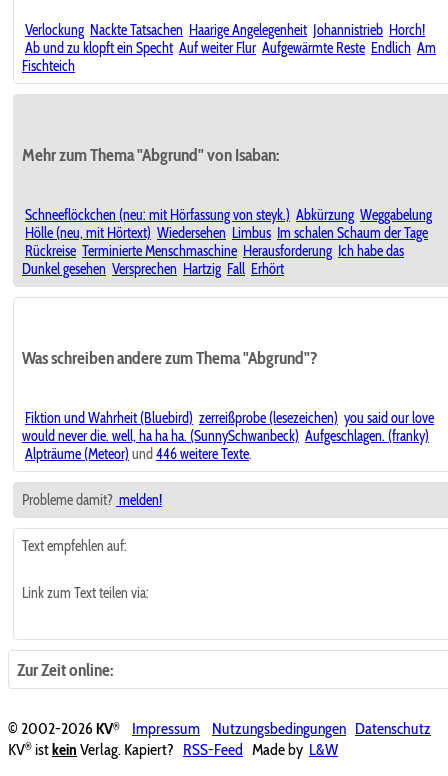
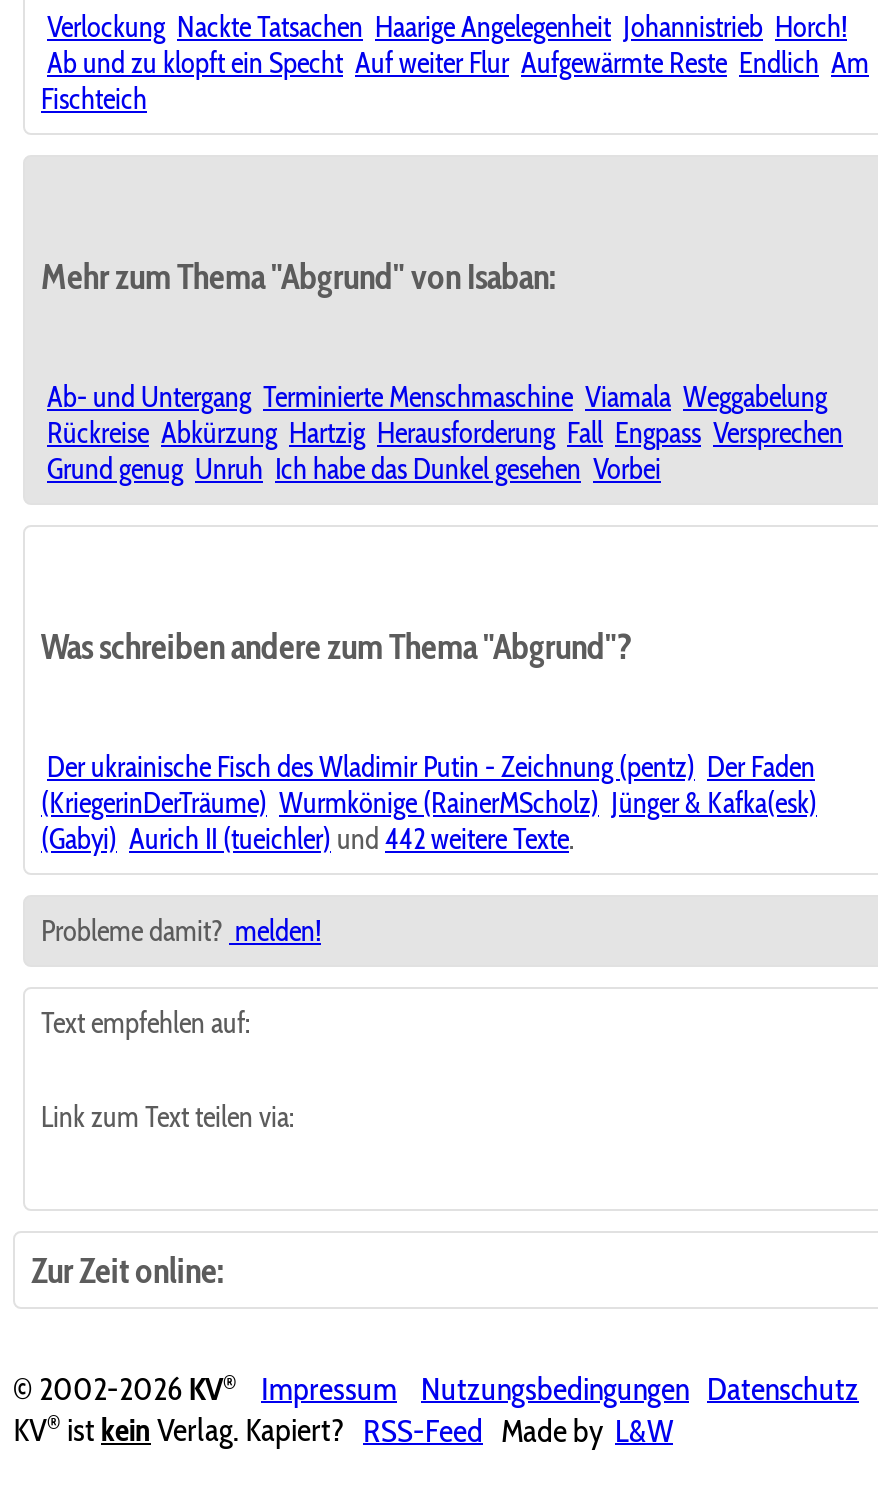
[22,206,432,278] Schneeflöckchen (neu: mit Hörfassung von steyk.) Abkürzung Weggabelung | Hölle (neu, mit Hörtext) Wiedersehen Limbus Im schalen Schaum der Tage | Rückreise Terminierte Menschmaschine Herausforderung Ich habe das | Dunkel gesehen Versprechen Hartzig Fall Erhört -> [47,380,843,488] Ab- und Untergang Terminierte Menschmaschine Viamala Weggabelung | Rückreise Abkürzung Hartzig Herausforderung Fall Engpass Versprechen | Grund genug Unruh Ich habe das Dunkel gesehen Vorbei
[22,409,434,463] Fiktion und Wahrheit (Bluebird) zerreißprobe (lesezeichen) you said our love | would never die. well, ha ha ha. (SunnySchwanbeck) Aufgeschlagen. (franky) | Alpträume (Meteor) und 446 weitere Texte. -> [41,750,817,858] Der ukrainische Fisch des Wladimir Putin - Zeichnung (pentz) Der Faden | (KriegerinDerTräume) Wurmkönige (RainerMScholz) Jünger & Kafka(esk) | (Gabyi) Aurich II (tueichler) und 442 weitere Texte.

